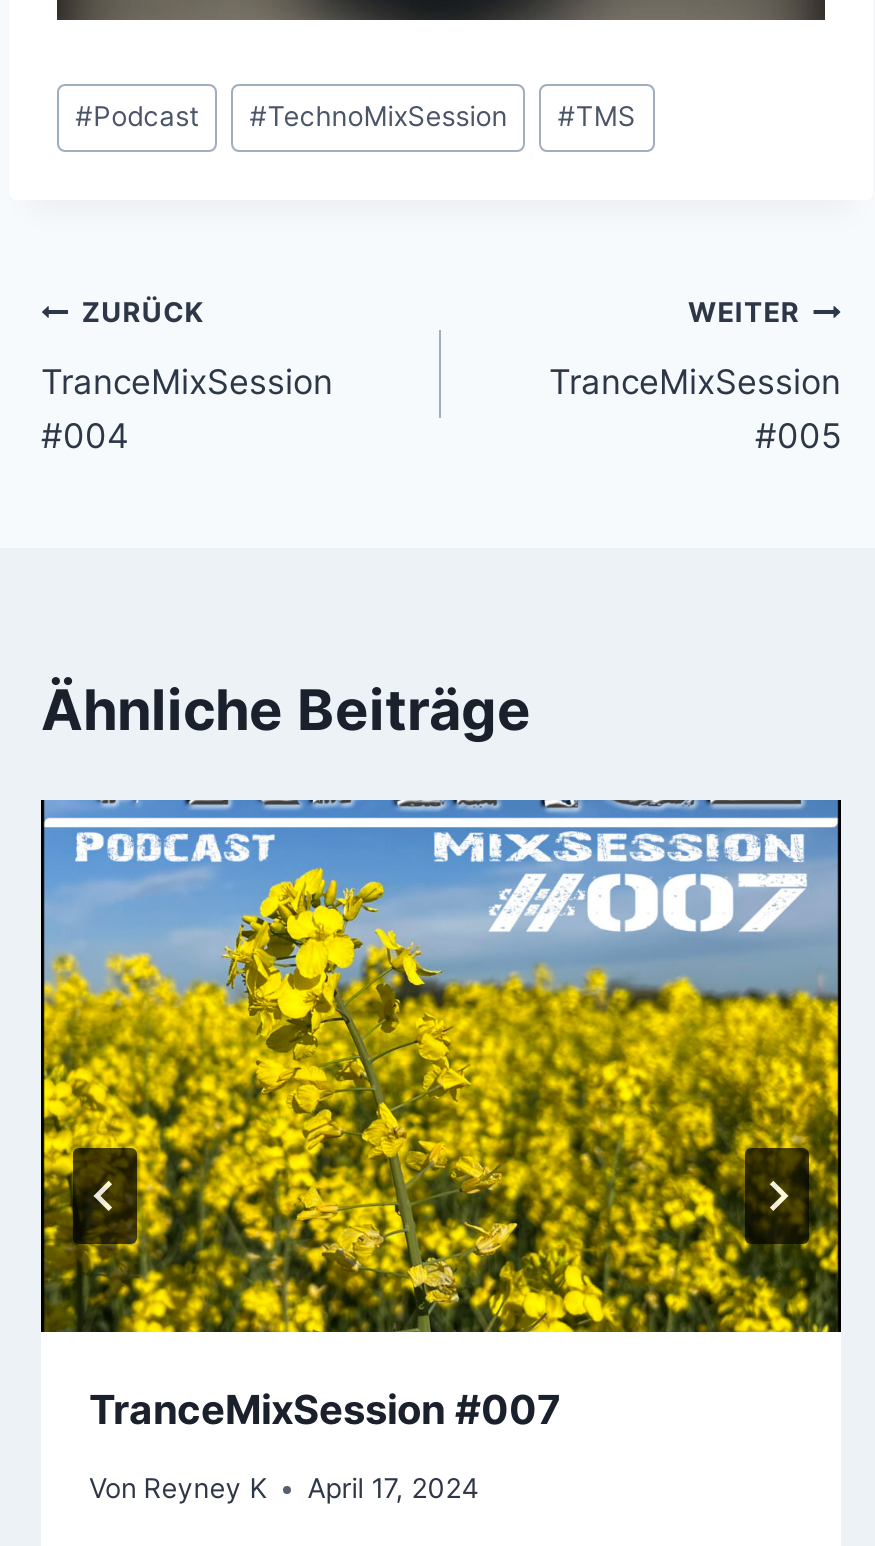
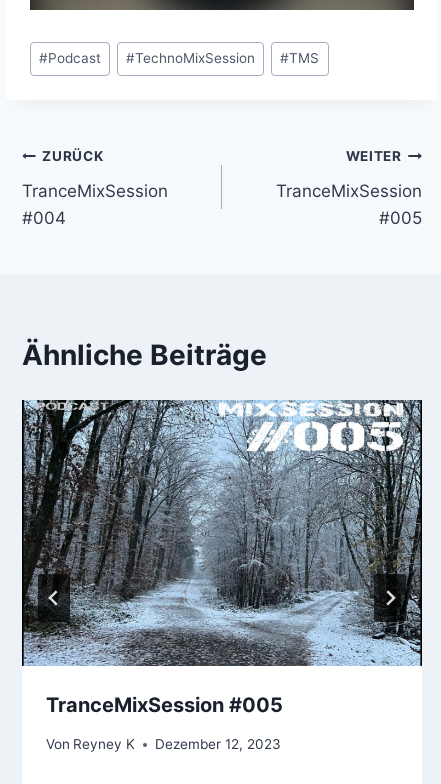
[41,798,841,1435] [image] | TranceMixSession #007 -> [22,399,422,717] [image] | TranceMixSession #005
[89,1472,479,1504] Von Reyney K April 17, 2024 -> [46,736,281,752] Von Reyney K Dezember 12, 2023

